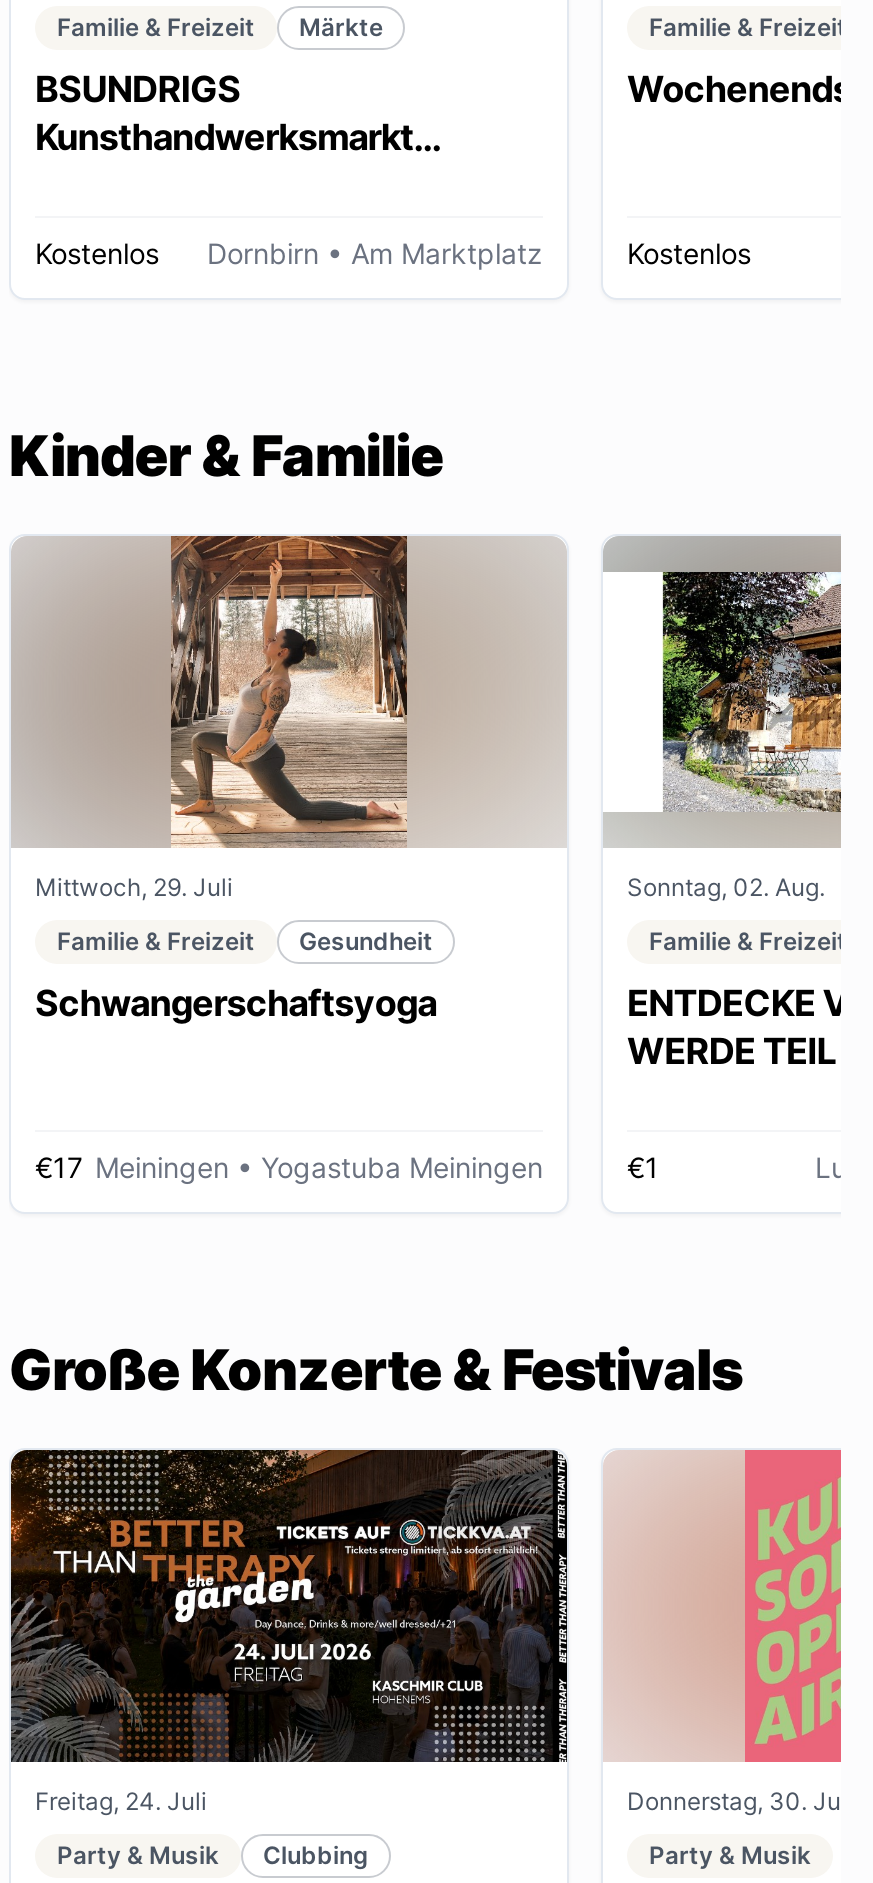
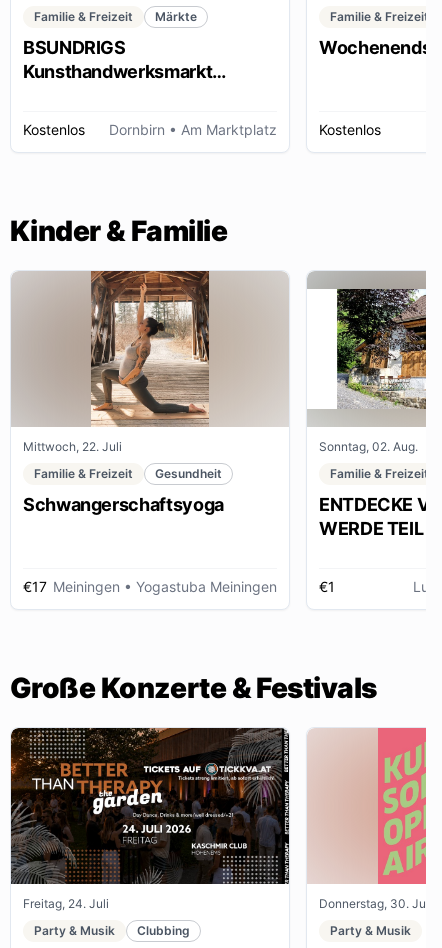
[35,873,233,903] Mittwoch, 29. Juli -> [23,439,122,454] Mittwoch, 22. Juli

